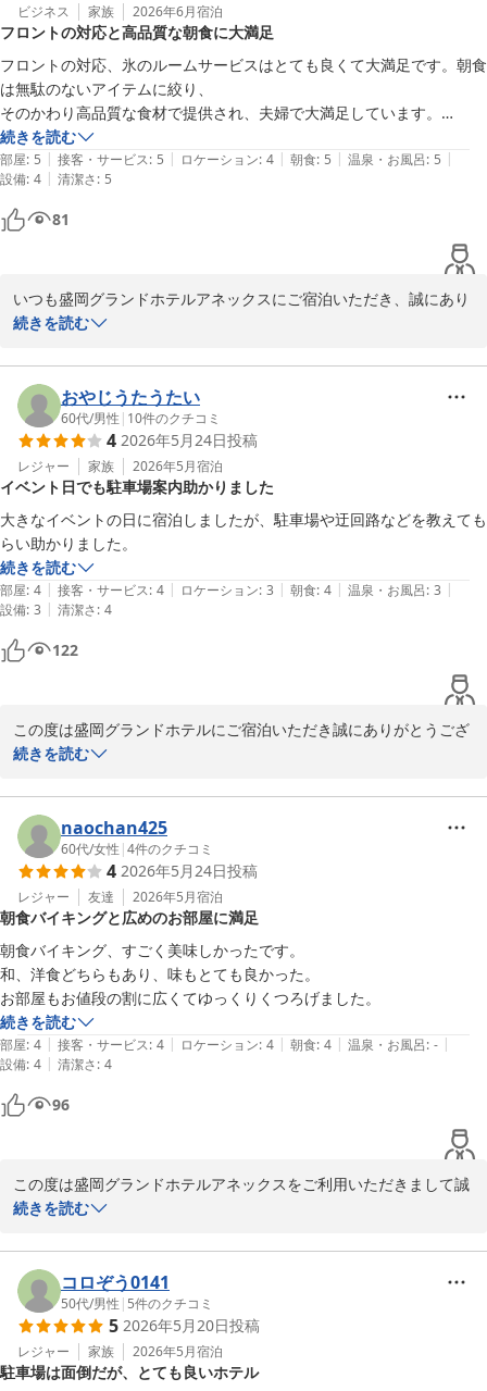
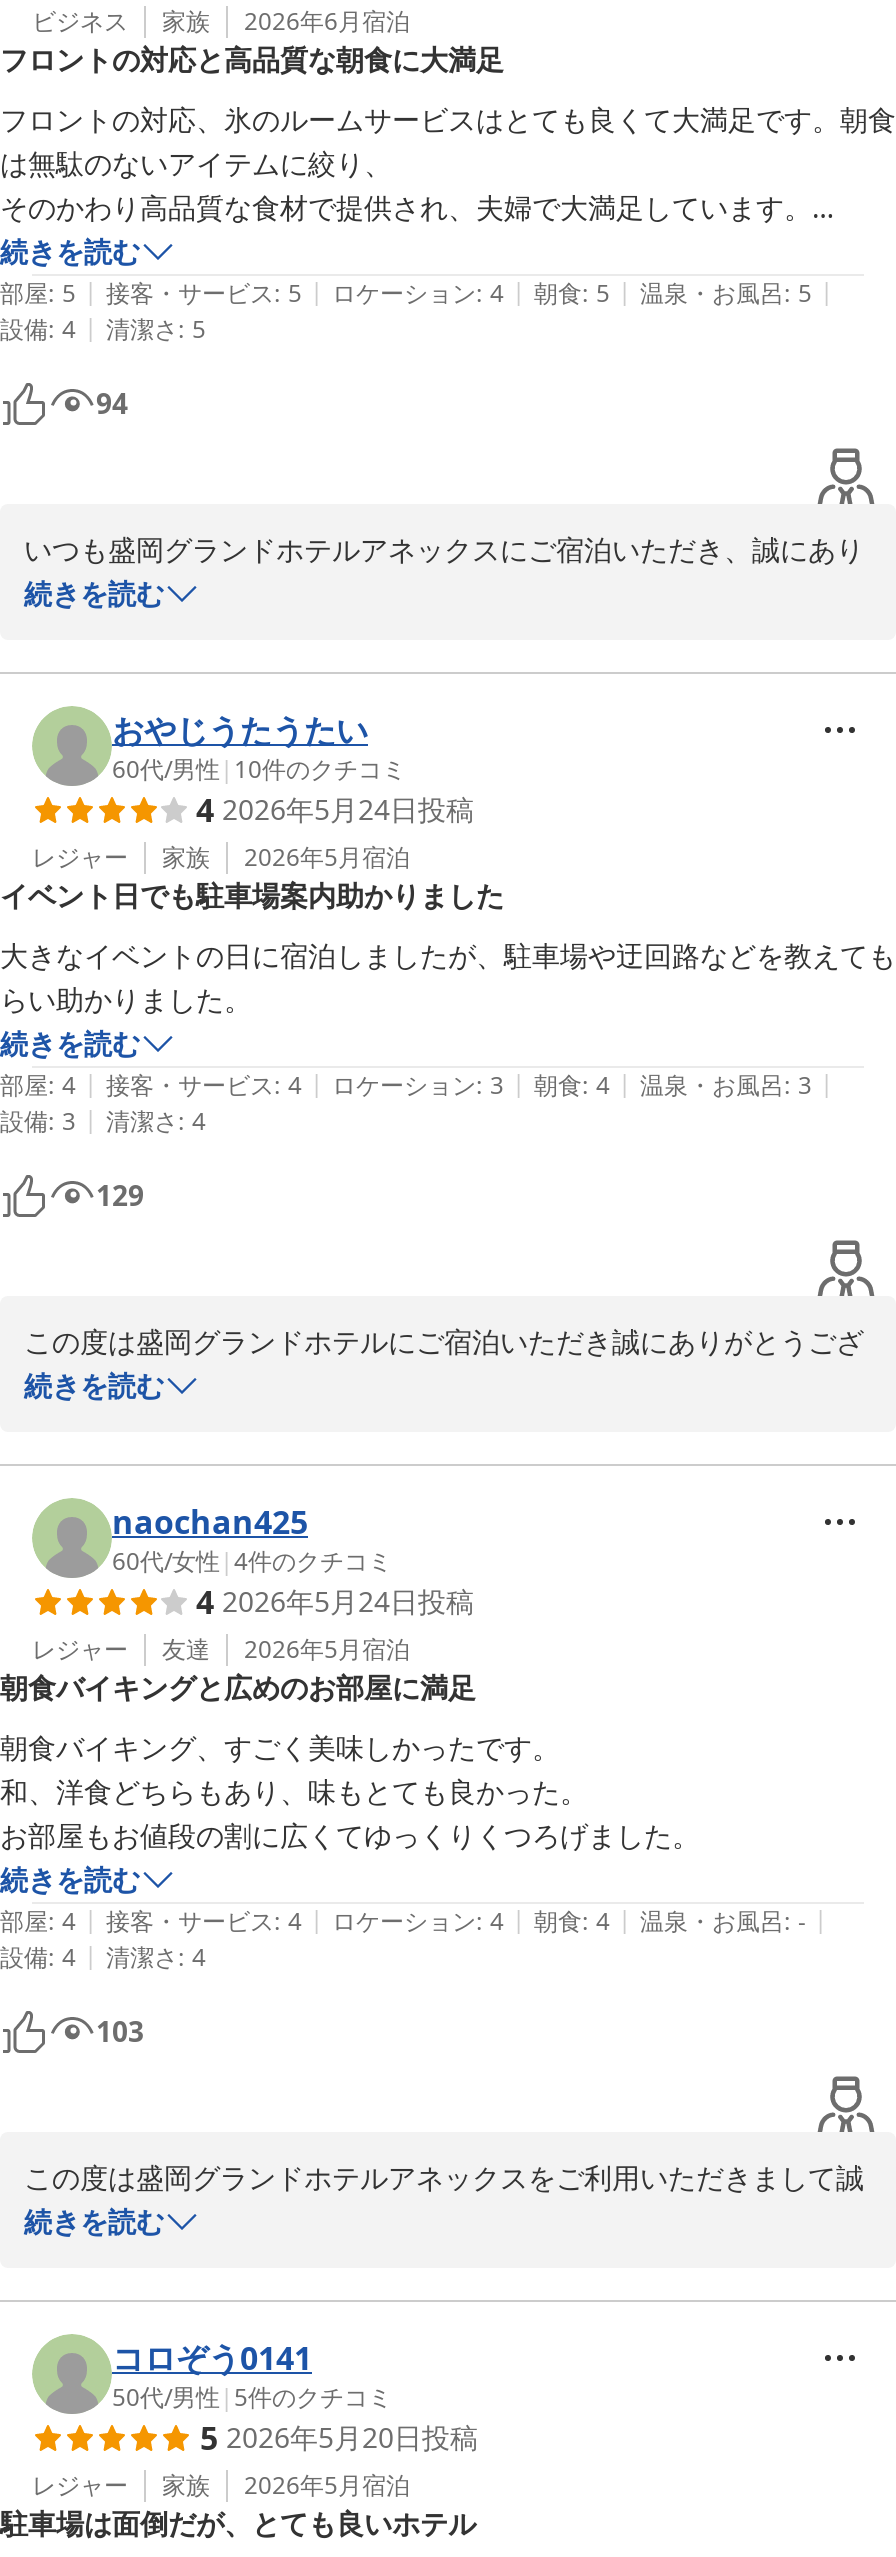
[52,209,70,229] 81 -> [96,384,128,422] 94
[52,639,78,660] 122 -> [96,1176,144,1214] 129
[52,1094,70,1115] 96 -> [96,2012,144,2050] 103

